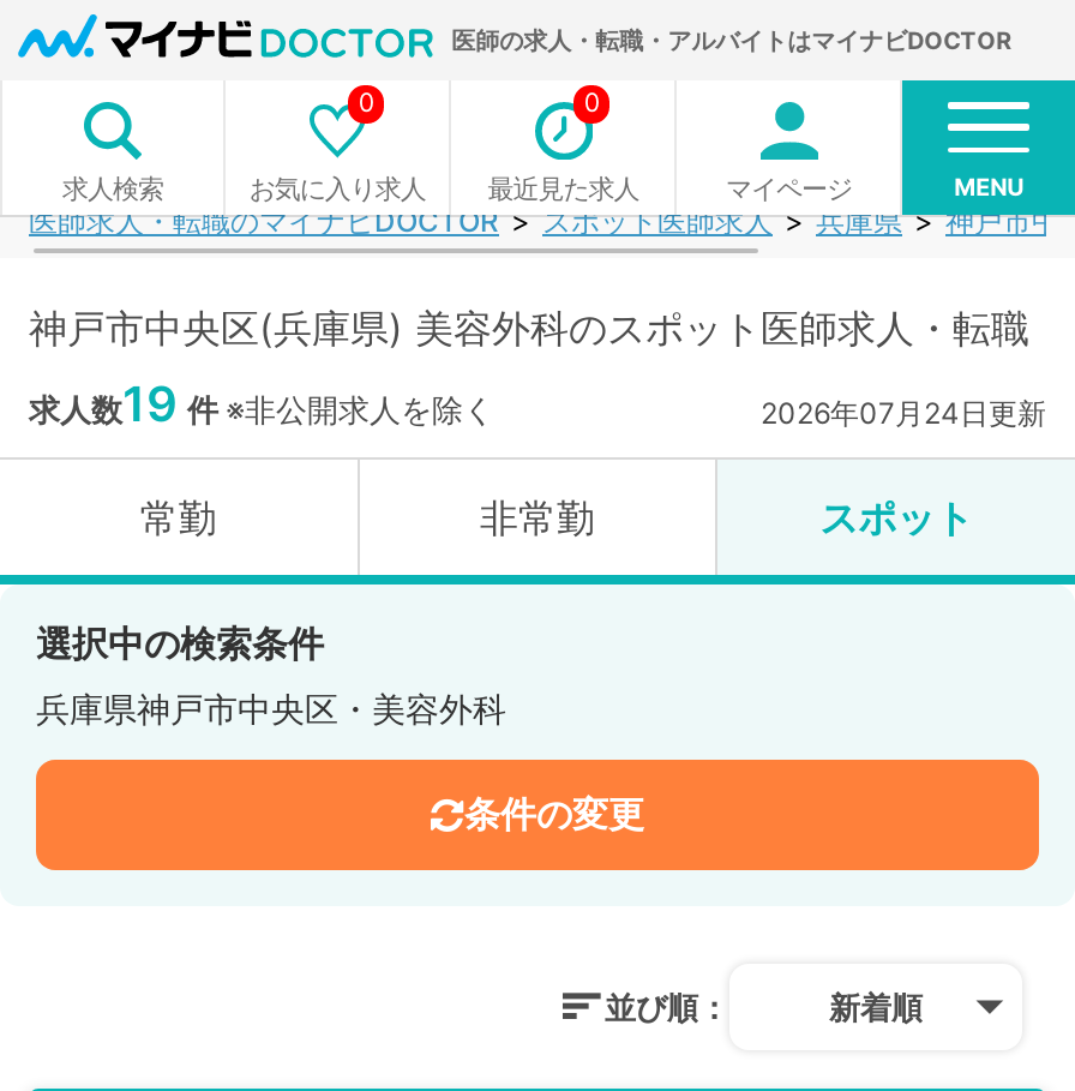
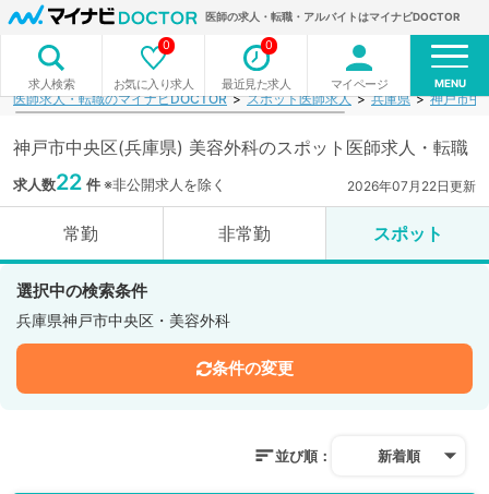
[29,376,494,433] 求人数19 件※非公開求人を除く -> [13,169,226,195] 求人数22 件※非公開求人を除く
[761,395,1046,431] 2026年07月24日更新 -> [347,178,476,194] 2026年07月22日更新

